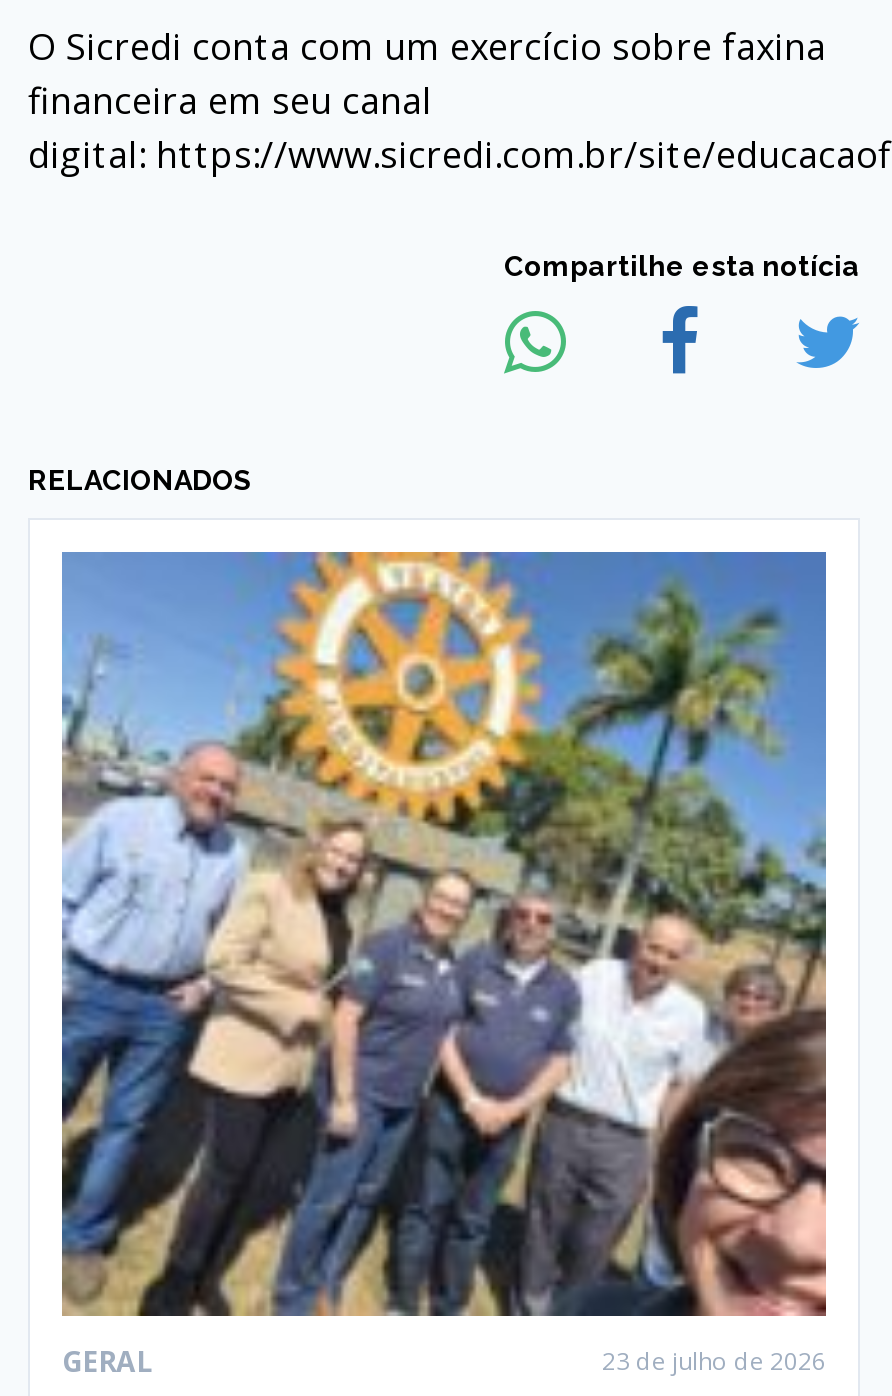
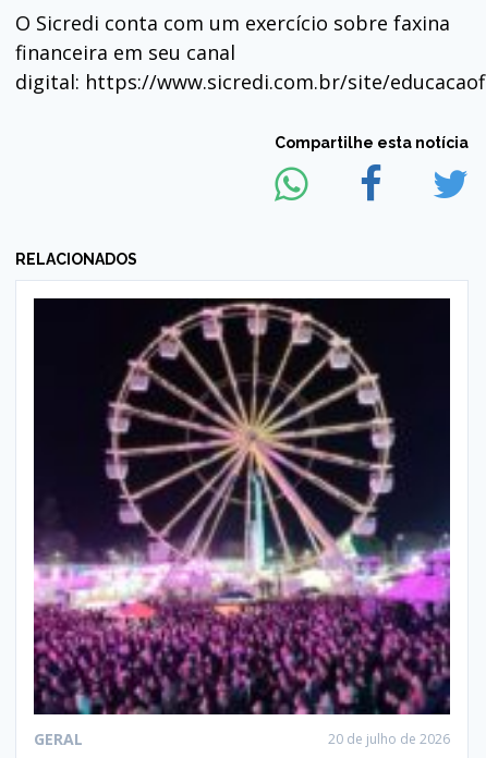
[60,550,828,1377] [image] | 23 de julho de 2026 -> [33,297,451,748] [image] | 20 de julho de 2026

